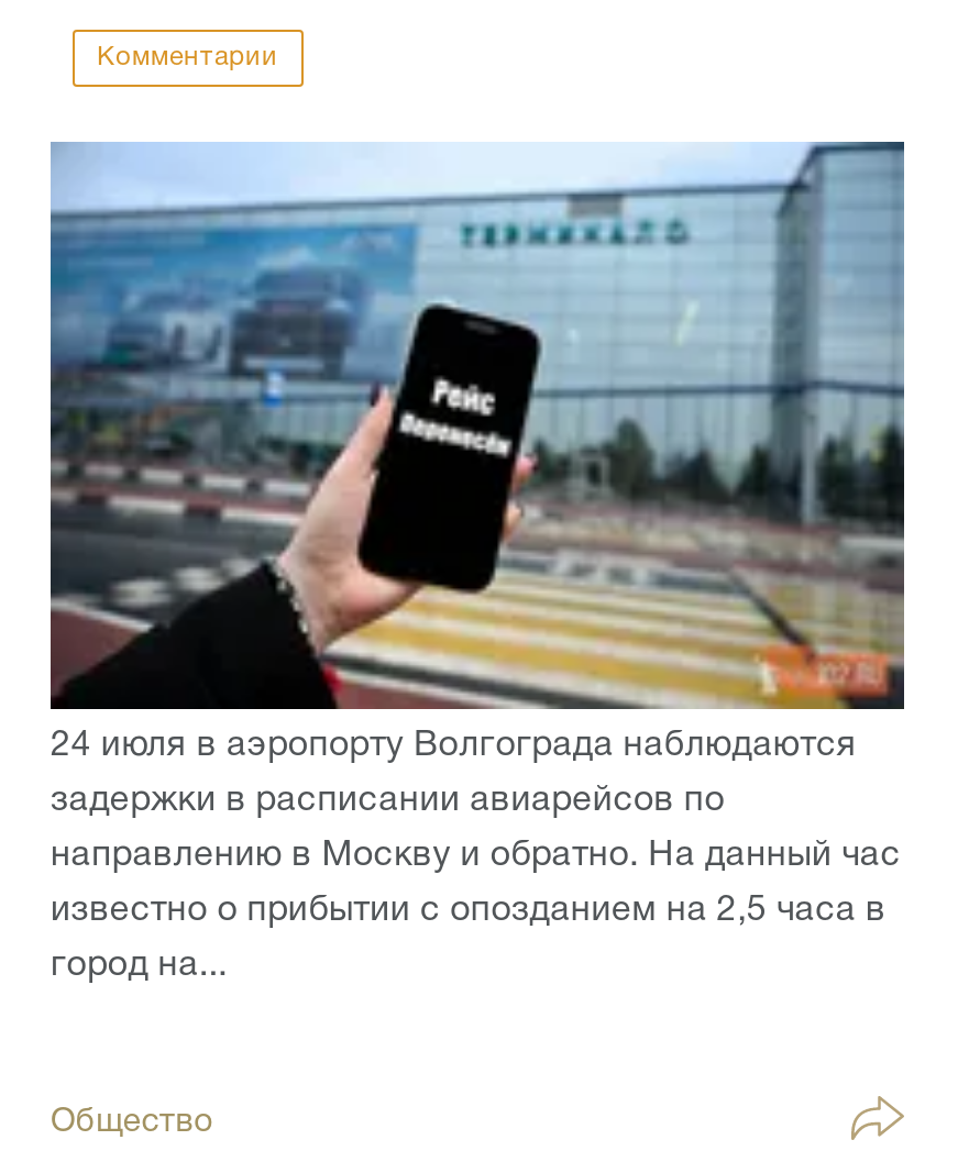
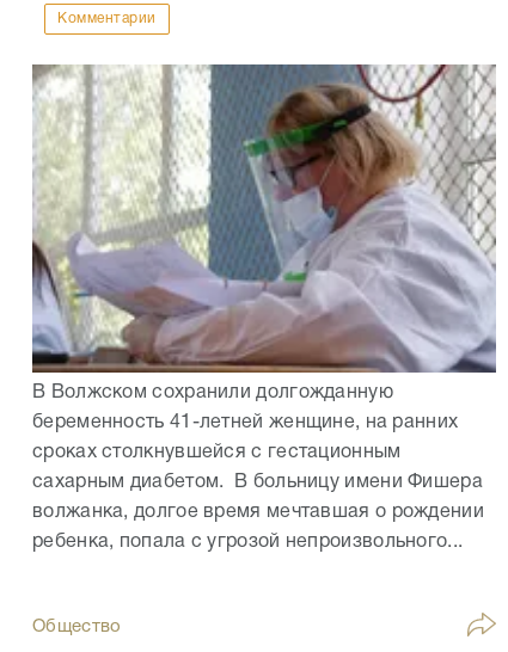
[48,140,906,981] [image] | 24 июля в аэропорту Волгограда наблюдаются | задержки в расписании авиарейсов по | направлению в Москву и обратно. На данный час | известно о прибытии с опозданием на 2,5 часа в | город на... -> [31,63,496,550] [image] | В Волжском сохранили долгожданную | беременность 41-летней женщине, на ранних | сроках столкнувшейся с гестационным | сахарным диабетом. В больницу имени Фишера | волжанка, долгое время мечтавшая о рождении | ребенка, попала с угрозой непроизвольного...

